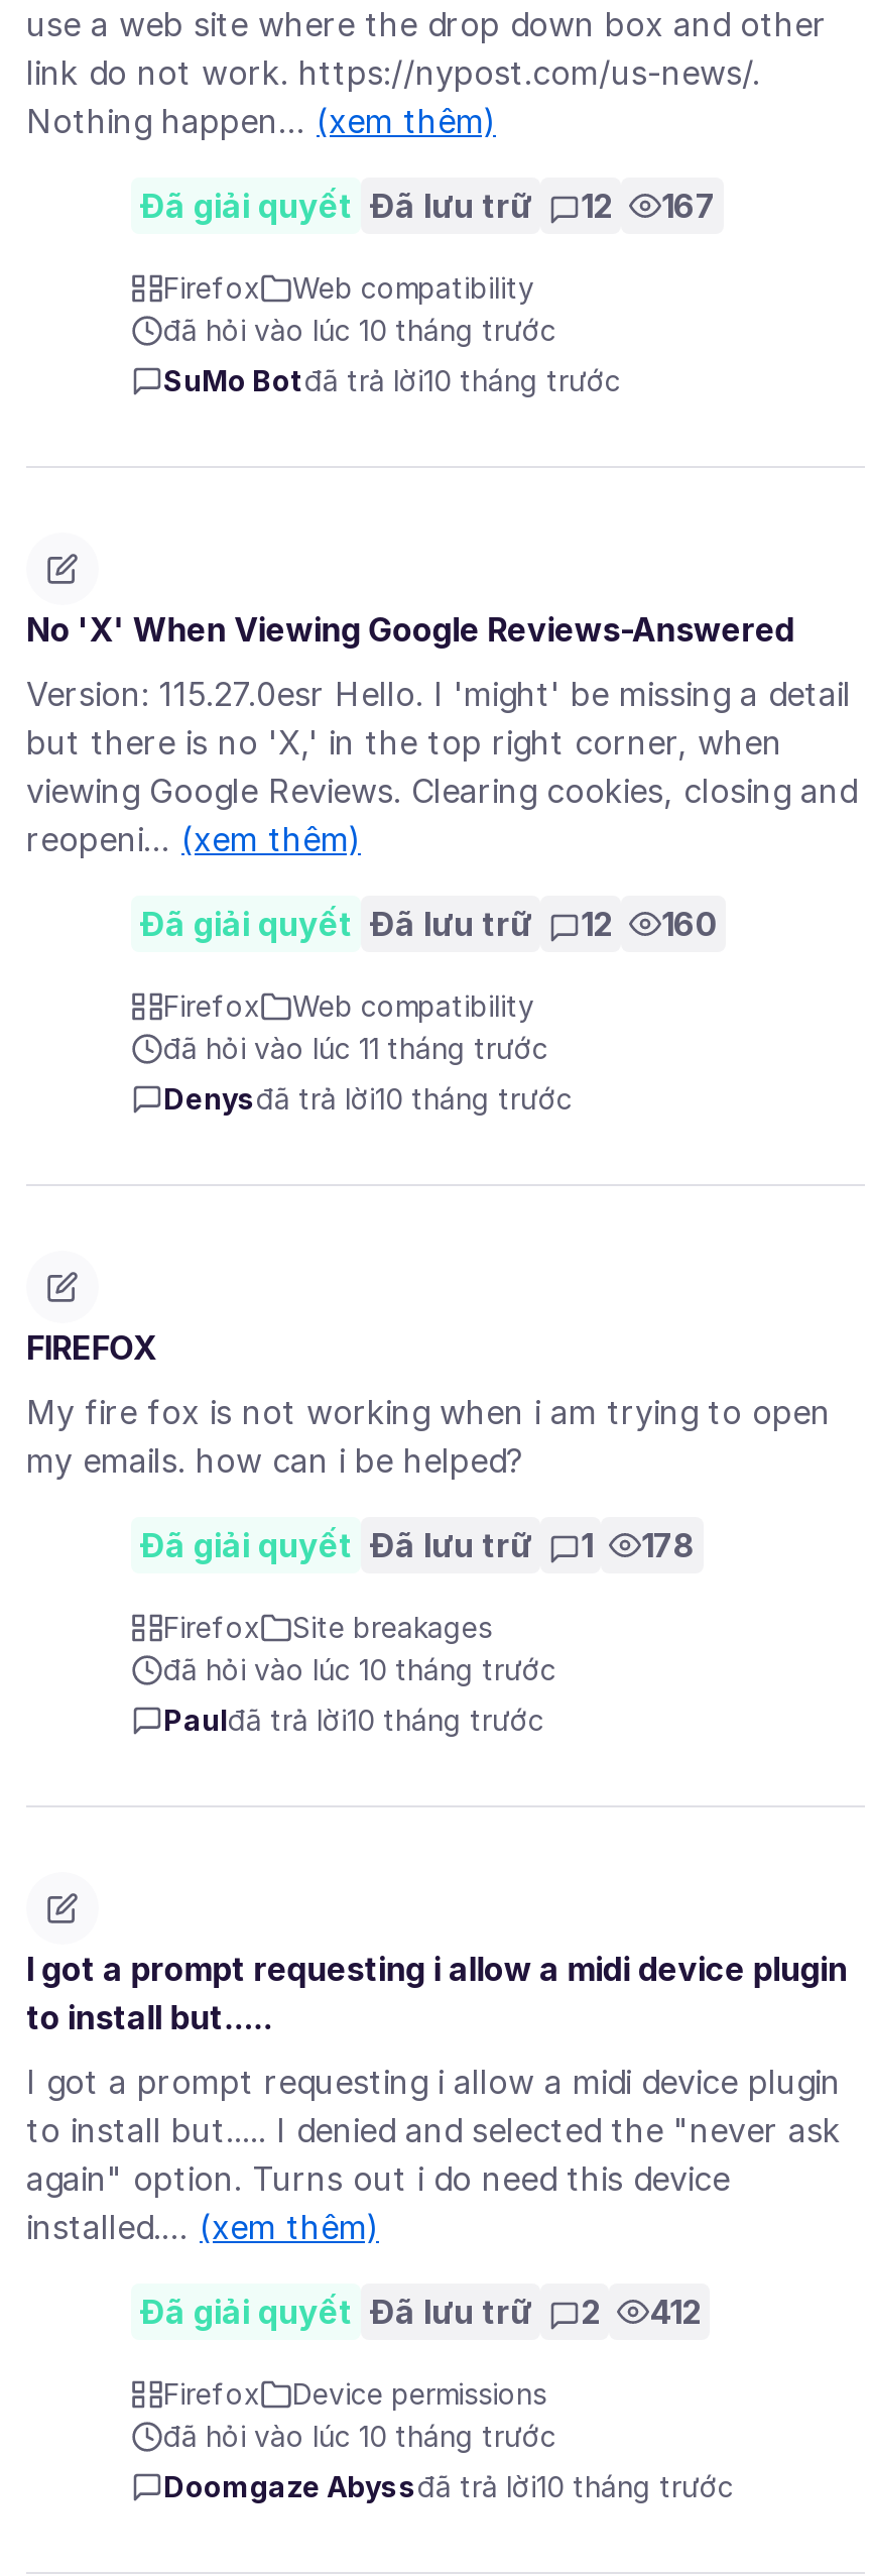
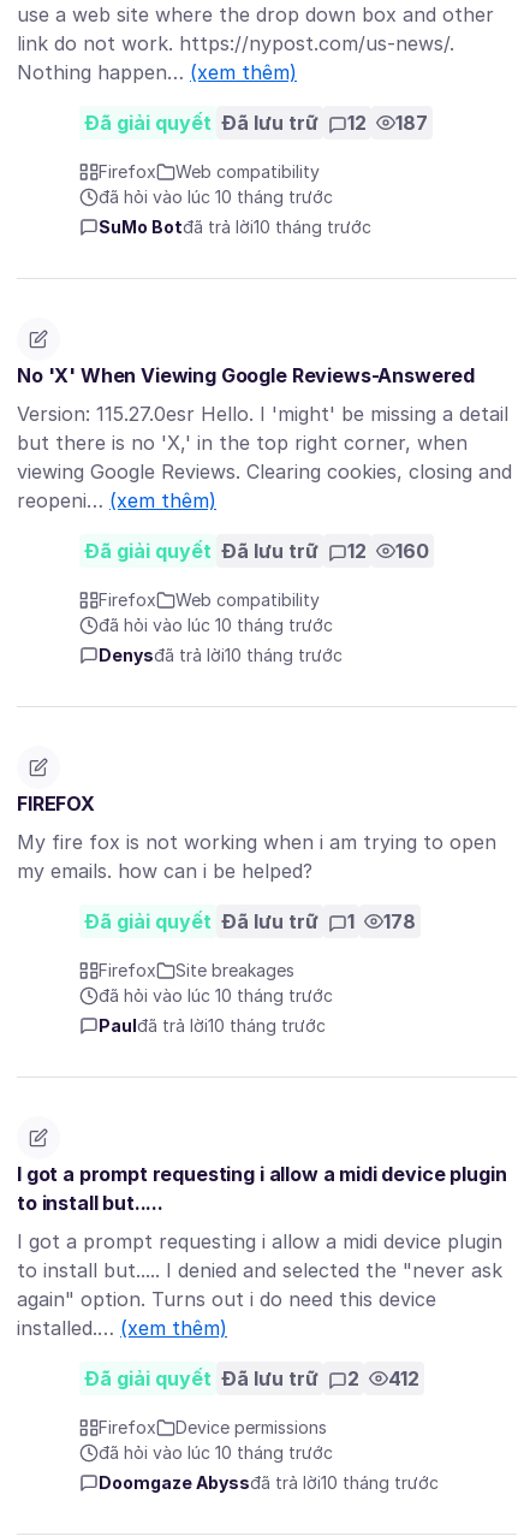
[139,187,716,227] Đã giải quyết Đã lưu trữ 12 167 -> [84,111,428,135] Đã giải quyết Đã lưu trữ 12 187
[163,1032,548,1066] đã hỏi vào lúc 11 tháng trước -> [99,615,333,636] đã hỏi vào lúc 10 tháng trước

